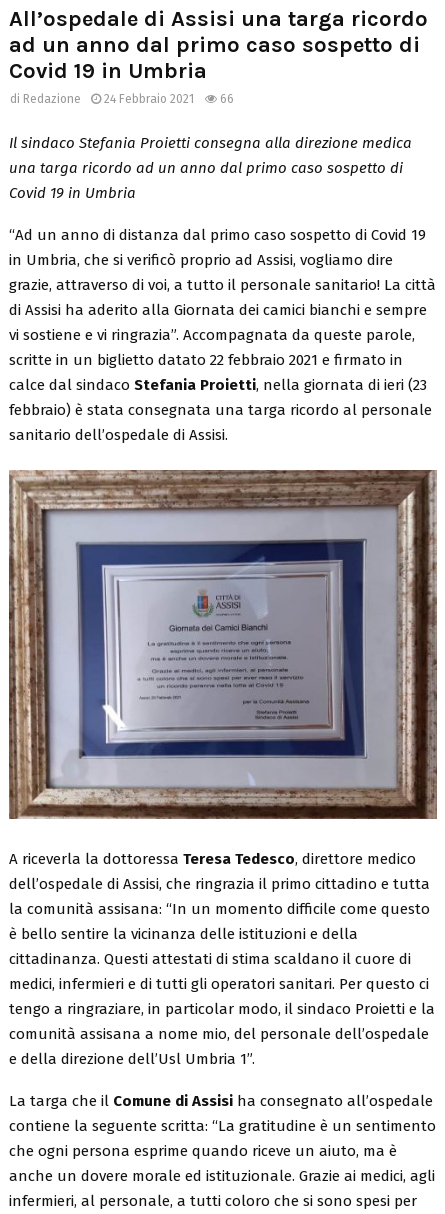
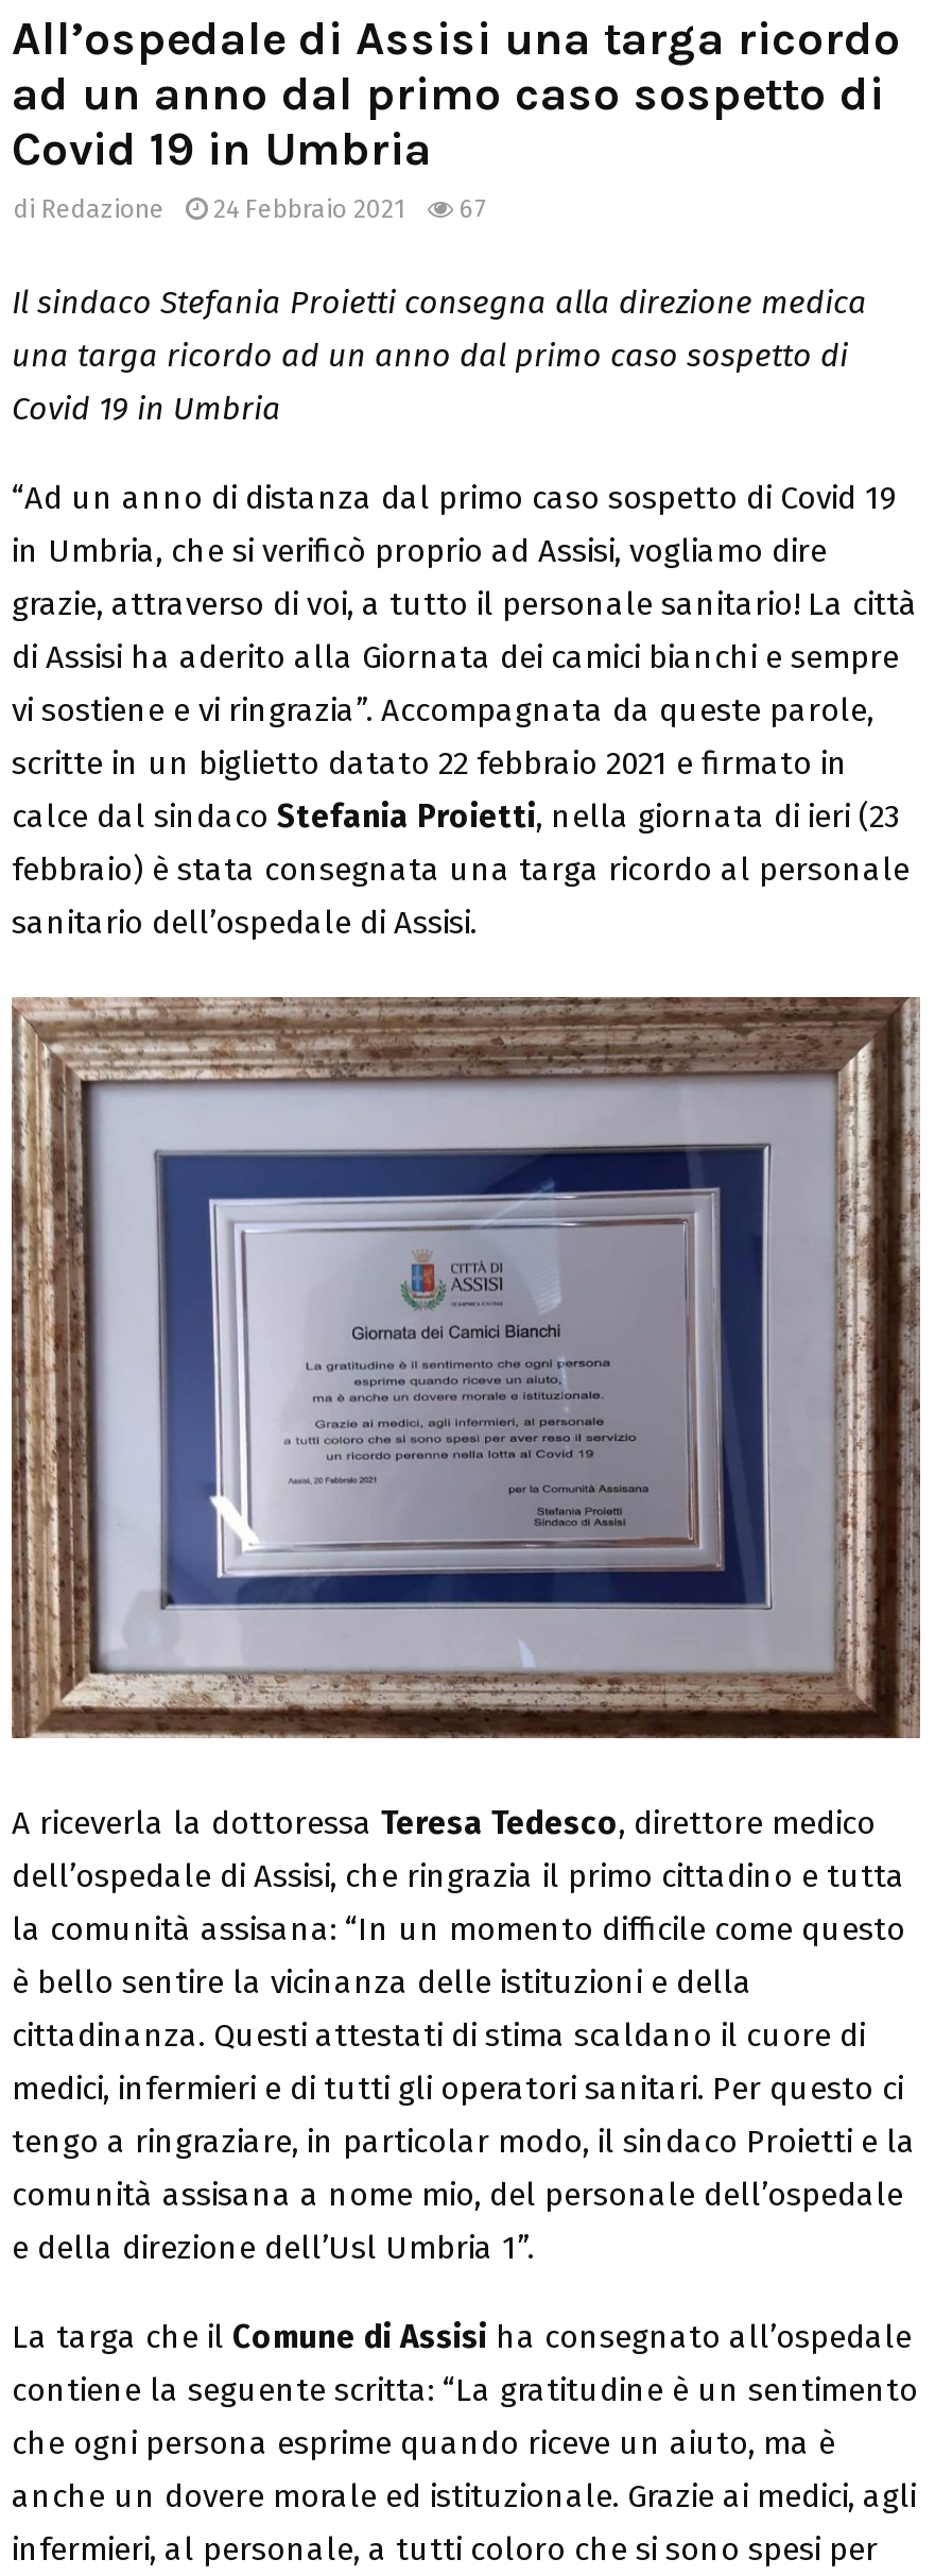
[10,92,234,106] di Redazione 24 Febbraio 2021 66 -> [14,194,485,224] di Redazione 24 Febbraio 2021 67

